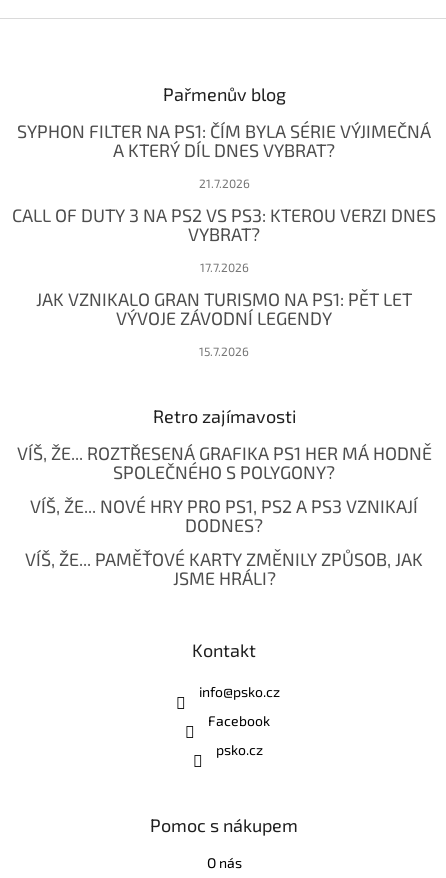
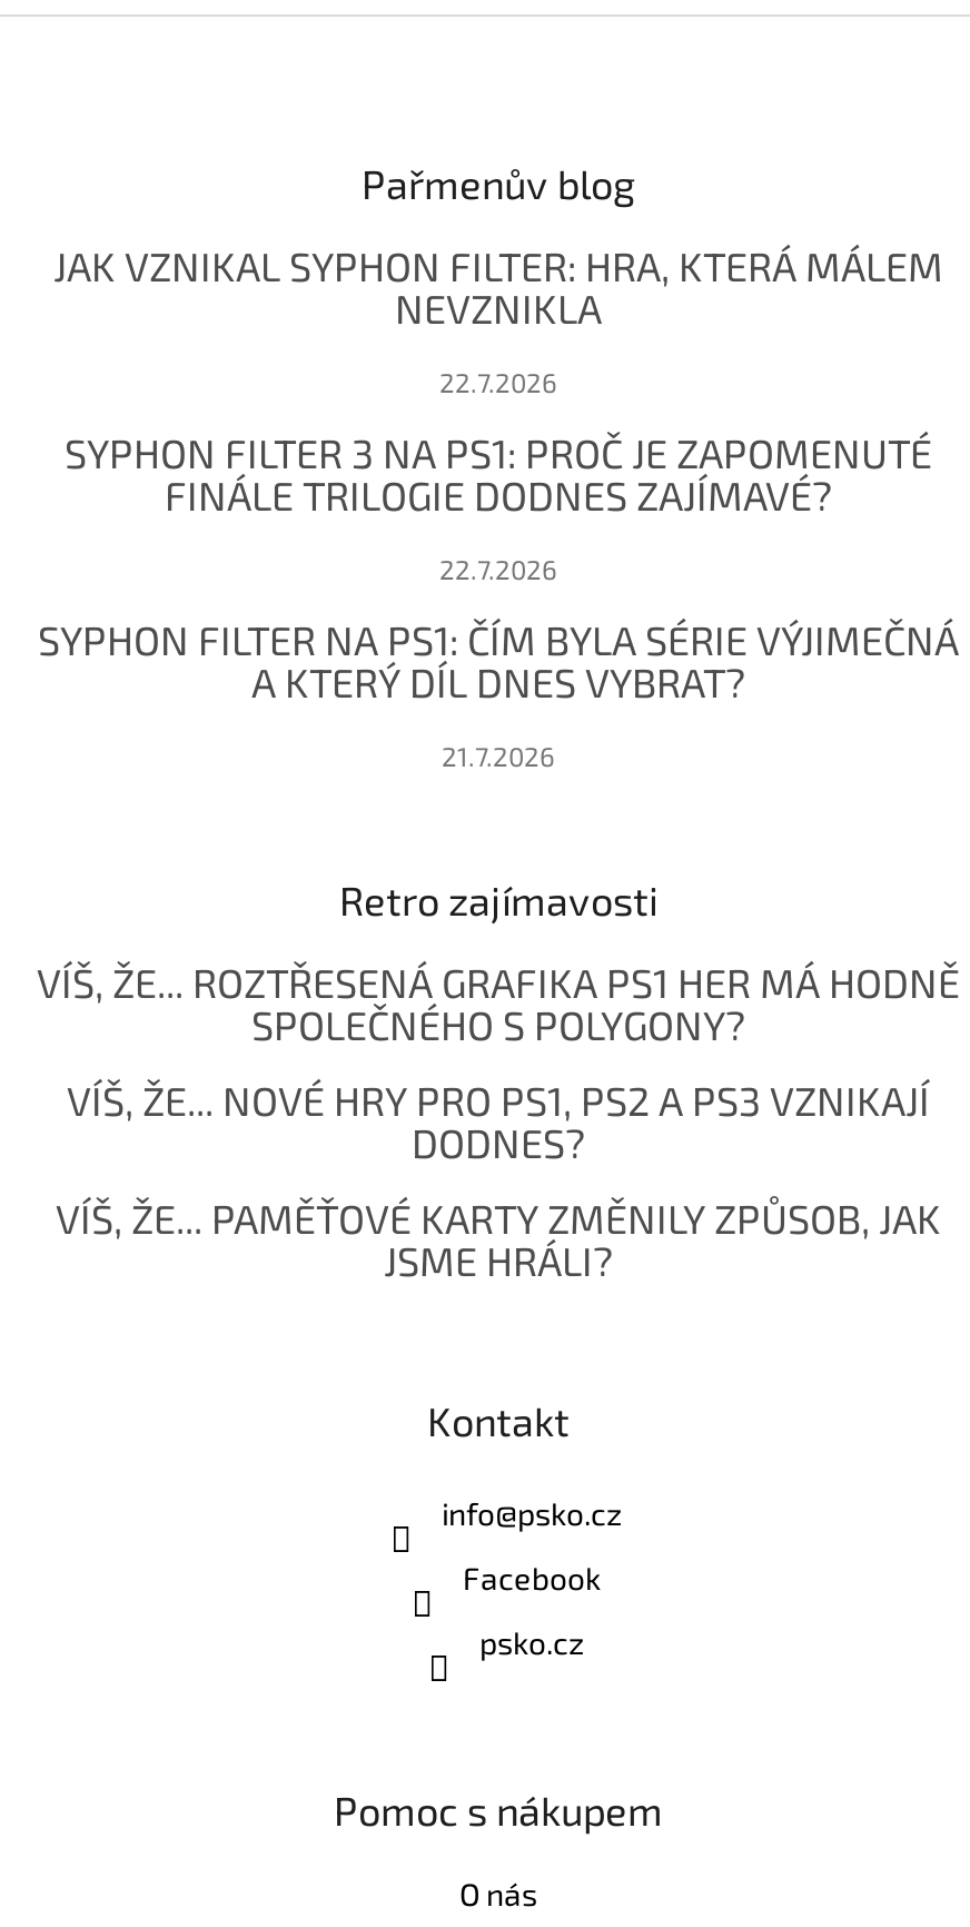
moved [17,120,431,190] -> [38,616,959,771]: SYPHON FILTER NA PS1: ČÍM BYLA SÉRIE VÝJIMEČNÁ | A KTERÝ DÍL DNES VYBRAT? | 21.7.2026
none -> [53,242,943,585] JAK VZNIKAL SYPHON FILTER: HRA, KTERÁ MÁLEM | NEVZNIKLA | 22.7.2026 | SYPHON FILTER 3 NA PS1: PROČ JE ZAPOMENUTÉ | FINÁLE TRILOGIE DODNES ZAJÍMAVÉ? | 22.7.2026
[12,204,436,358] CALL OF DUTY 3 NA PS2 VS PS3: KTEROU VERZI DNES | VYBRAT? | 17.7.2026 | JAK VZNIKALO GRAN TURISMO NA PS1: PĚT LET | VÝVOJE ZÁVODNÍ LEGENDY | 15.7.2026 -> none

